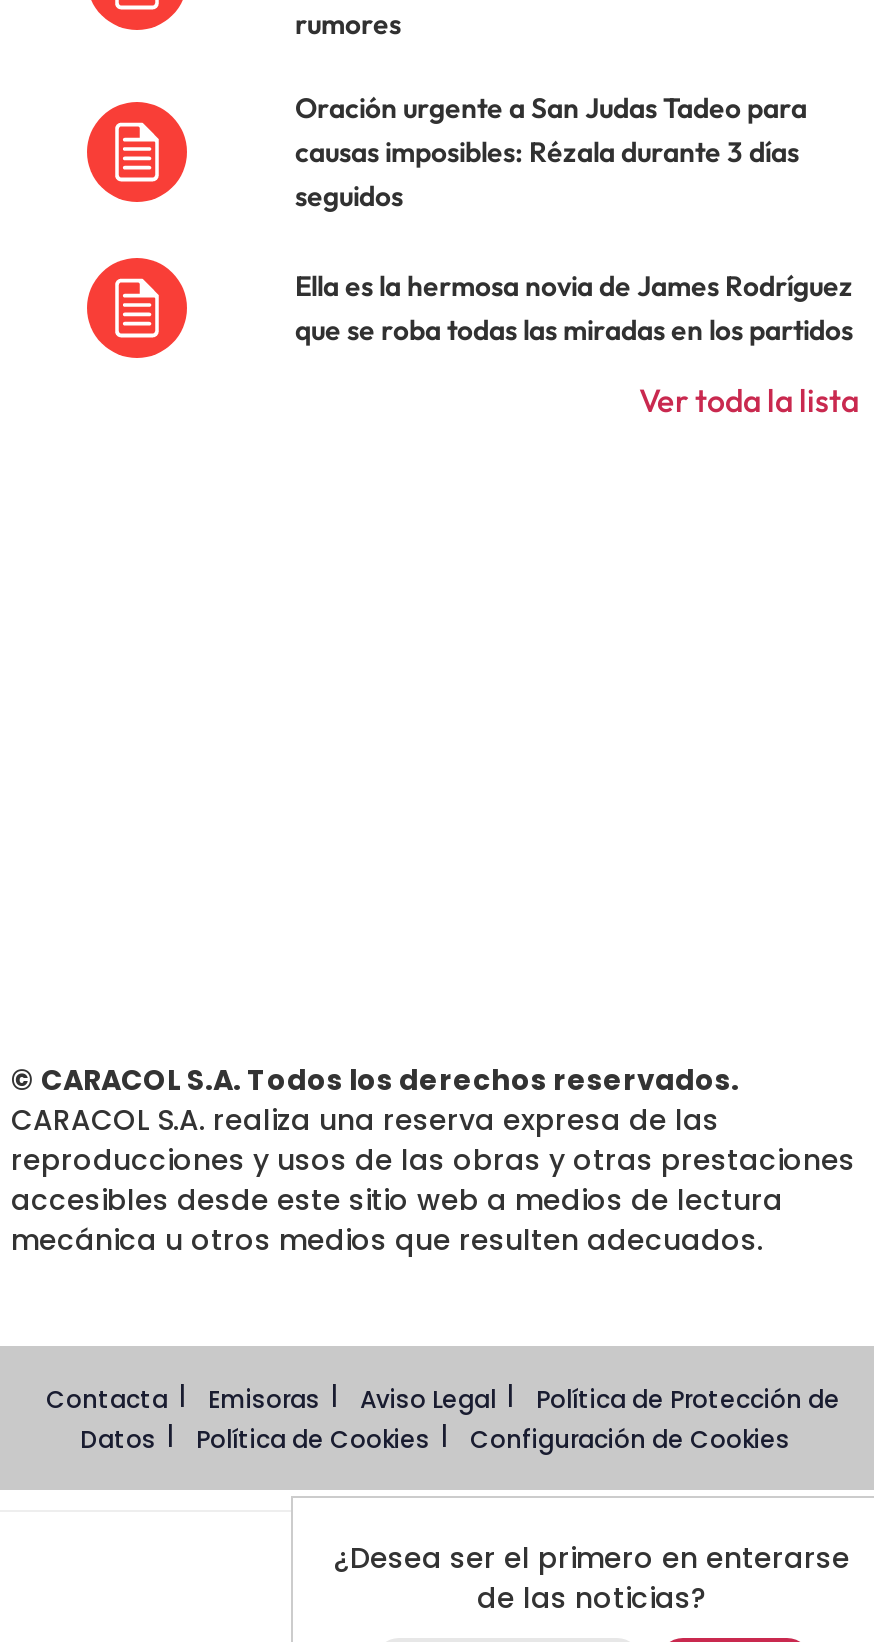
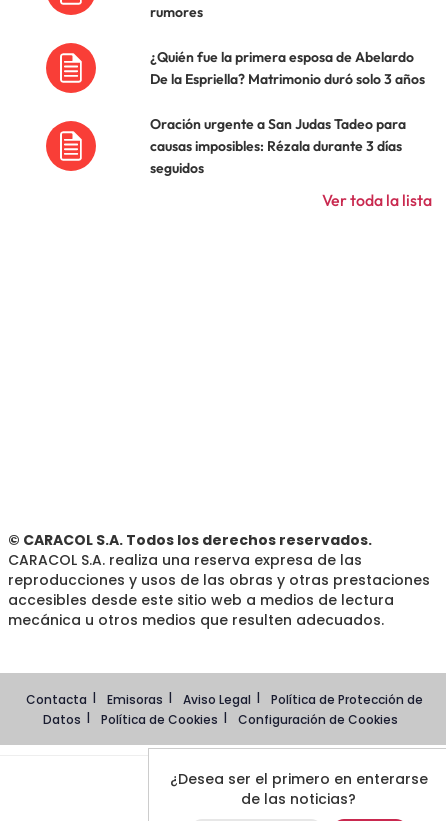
none -> [150,48,425,88] ¿Quién fue la primera esposa de Abelardo | De la Espriella? Matrimonio duró solo 3 años
moved [295,90,807,214] -> [150,115,406,177]: Oración urgente a San Judas Tadeo para | causas imposibles: Rézala durante 3 días | seguidos
moved [85,256,189,360] -> [45,42,97,94]: [image]
[295,268,853,348] Ella es la hermosa novia de James Rodríguez | que se roba todas las miradas en los partidos -> none

